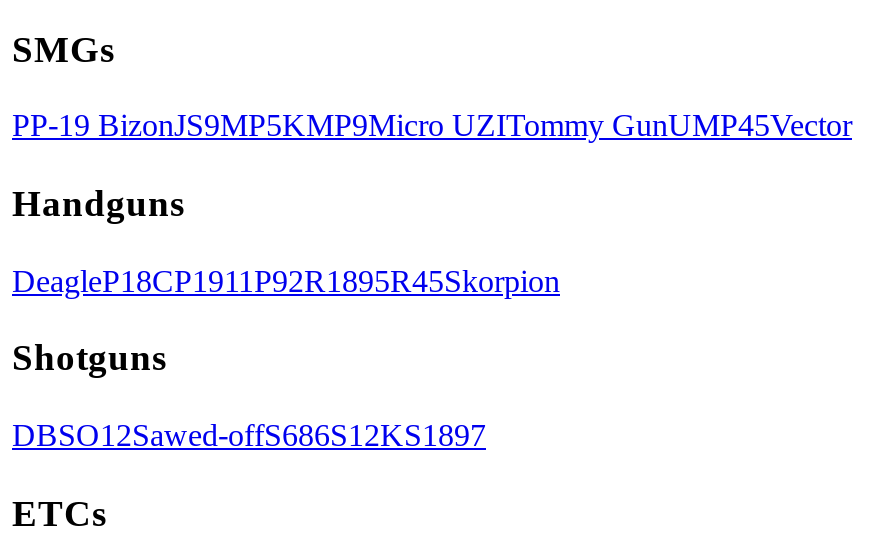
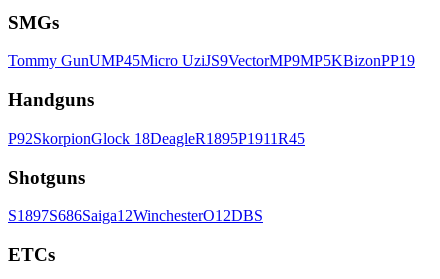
[12,109,852,143] PP-19 BizonJS9MP5KMP9Micro UZITommy GunUMP45Vector -> [8,52,415,69] Tommy GunUMP45Micro UziJS9VectorMP9MP5KBizonPP19
[12,264,560,298] DeagleP18CP1911 P92R1895R45Skorpion -> [8,130,305,147] P92SkorpionGlock 18 DeagleR1895P1911R45
[12,419,486,453] DBSO12Sawed-offS686S12KS1897 -> [8,207,263,224] S1897S686Saiga12WinchesterO12DBS

